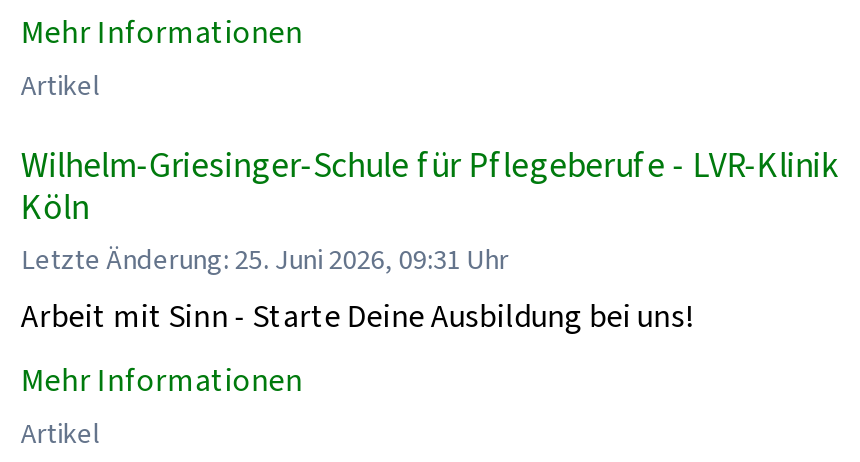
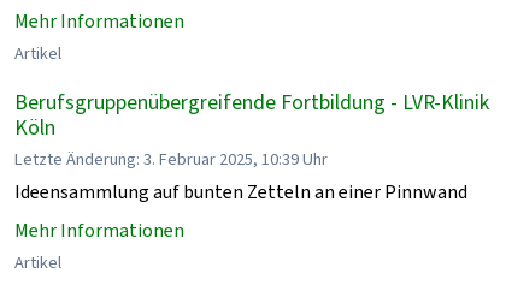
[21,141,837,189] Wilhelm-Griesinger-Schule für Pflegeberufe - LVR-Klinik -> [15,87,490,116] Berufsgruppenübergreifende Fortbildung - LVR-Klinik
[21,242,693,336] Letzte Änderung: 25. Juni 2026, 09:31 Uhr | Arbeit mit Sinn - Starte Deine Ausbildung bei uns! -> [15,148,468,204] Letzte Änderung: 3. Februar 2025, 10:39 Uhr | Ideensammlung auf bunten Zetteln an einer Pinnwand

